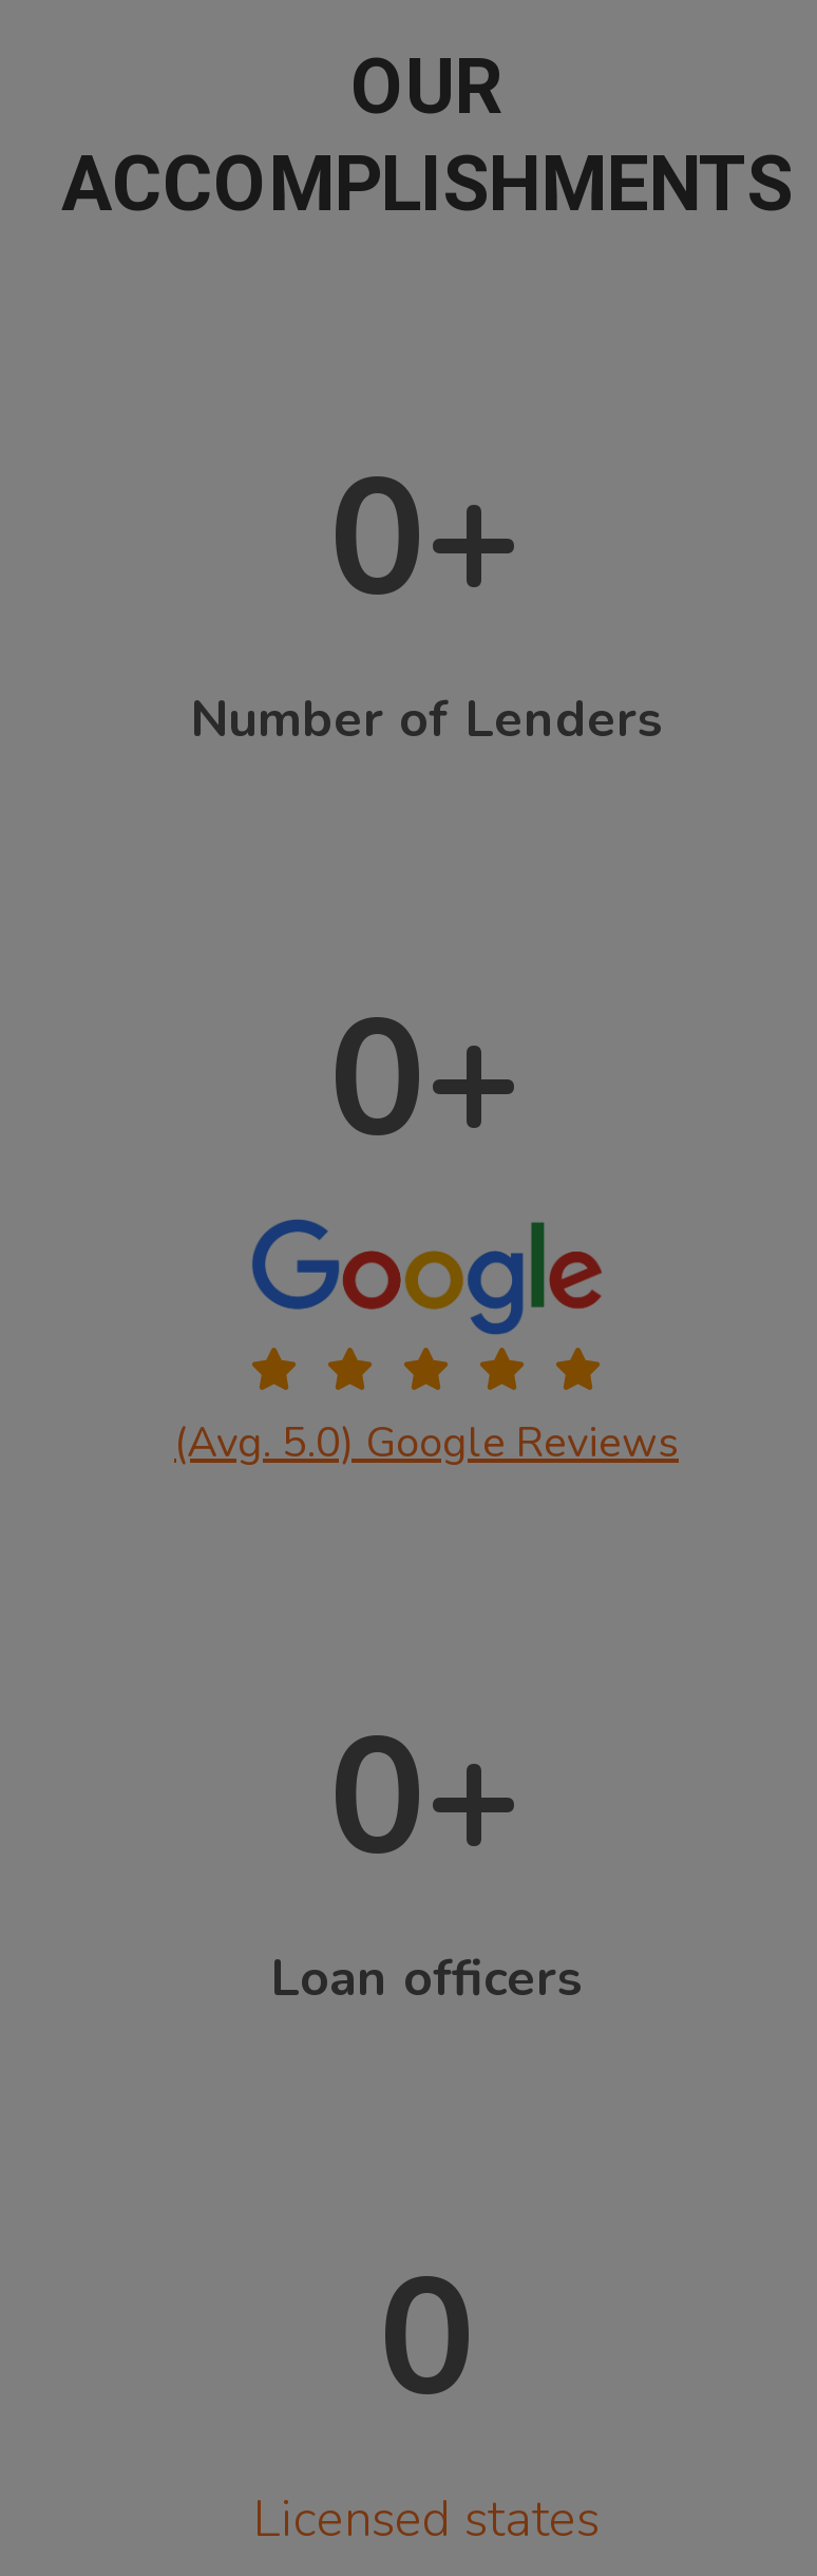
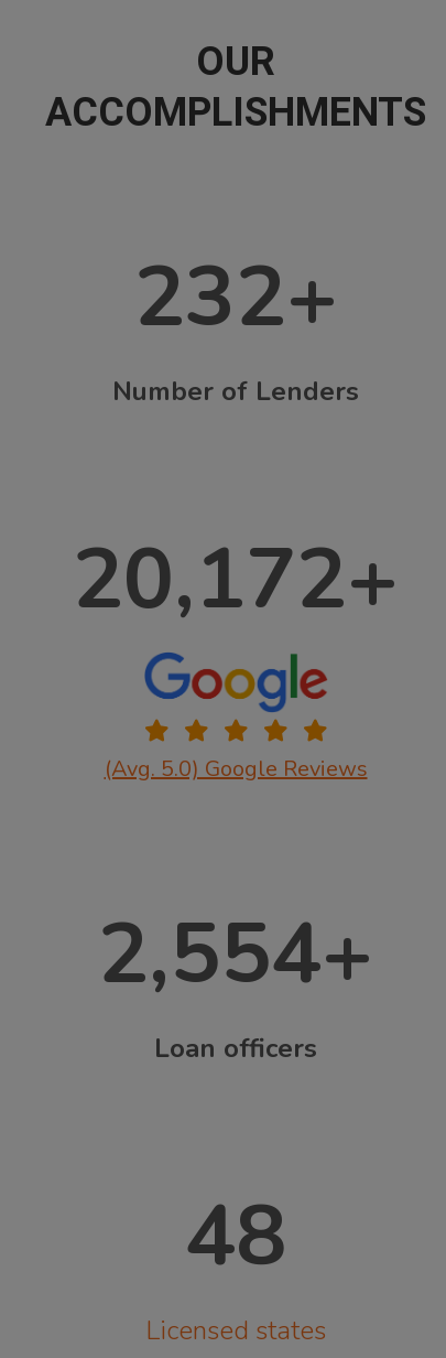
[328,428,525,649] 0+ -> [134,239,338,355] 232+
[328,968,525,1190] 0+ -> [73,521,399,637] 20,172+
[328,1686,525,1908] 0+ -> [98,896,373,1011] 2,554+
[378,2227,475,2448] 0 -> [185,1178,286,1294] 48

